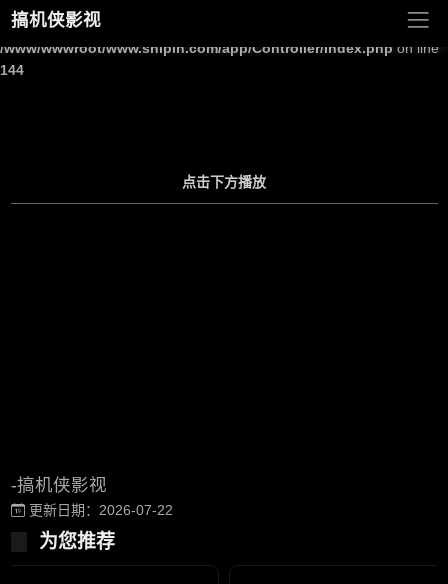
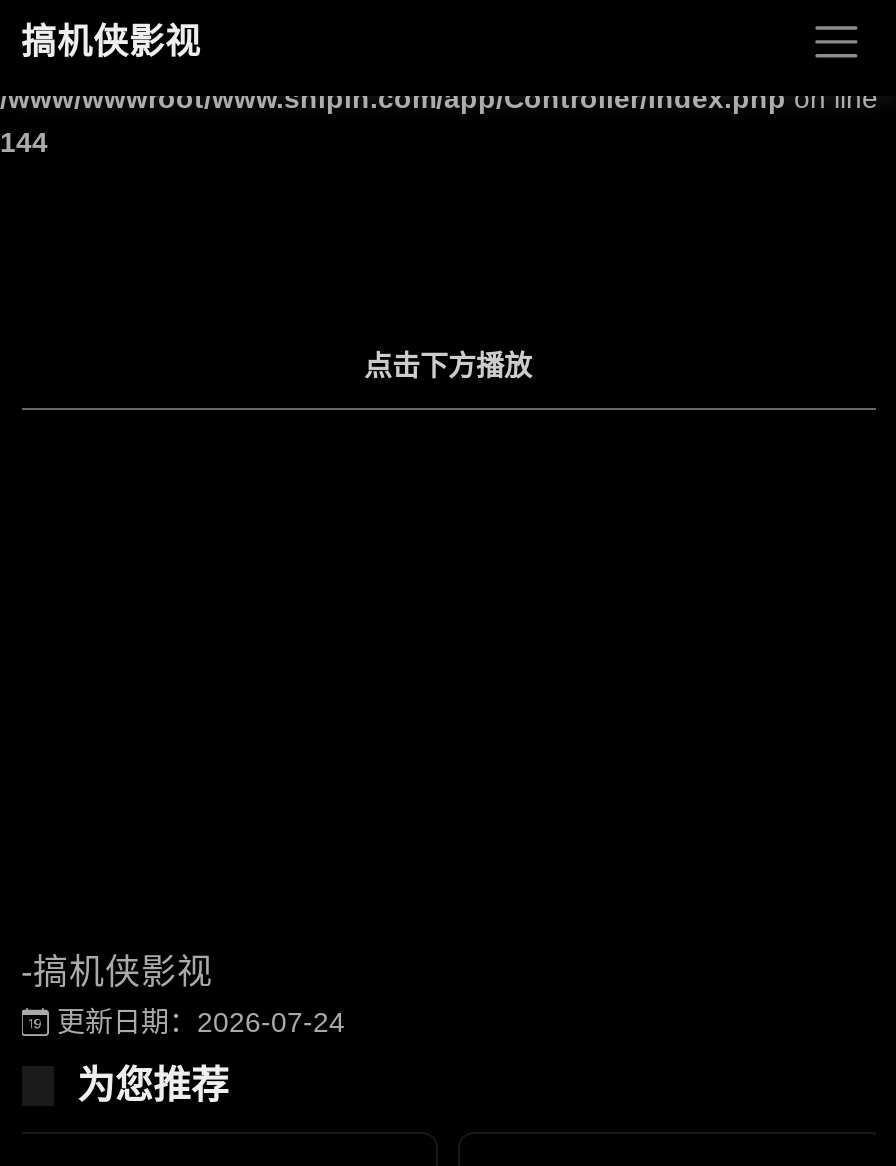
[24,502,172,518] 更新日期：2026-07-22 -> [49,1006,345,1038] 更新日期：2026-07-24

